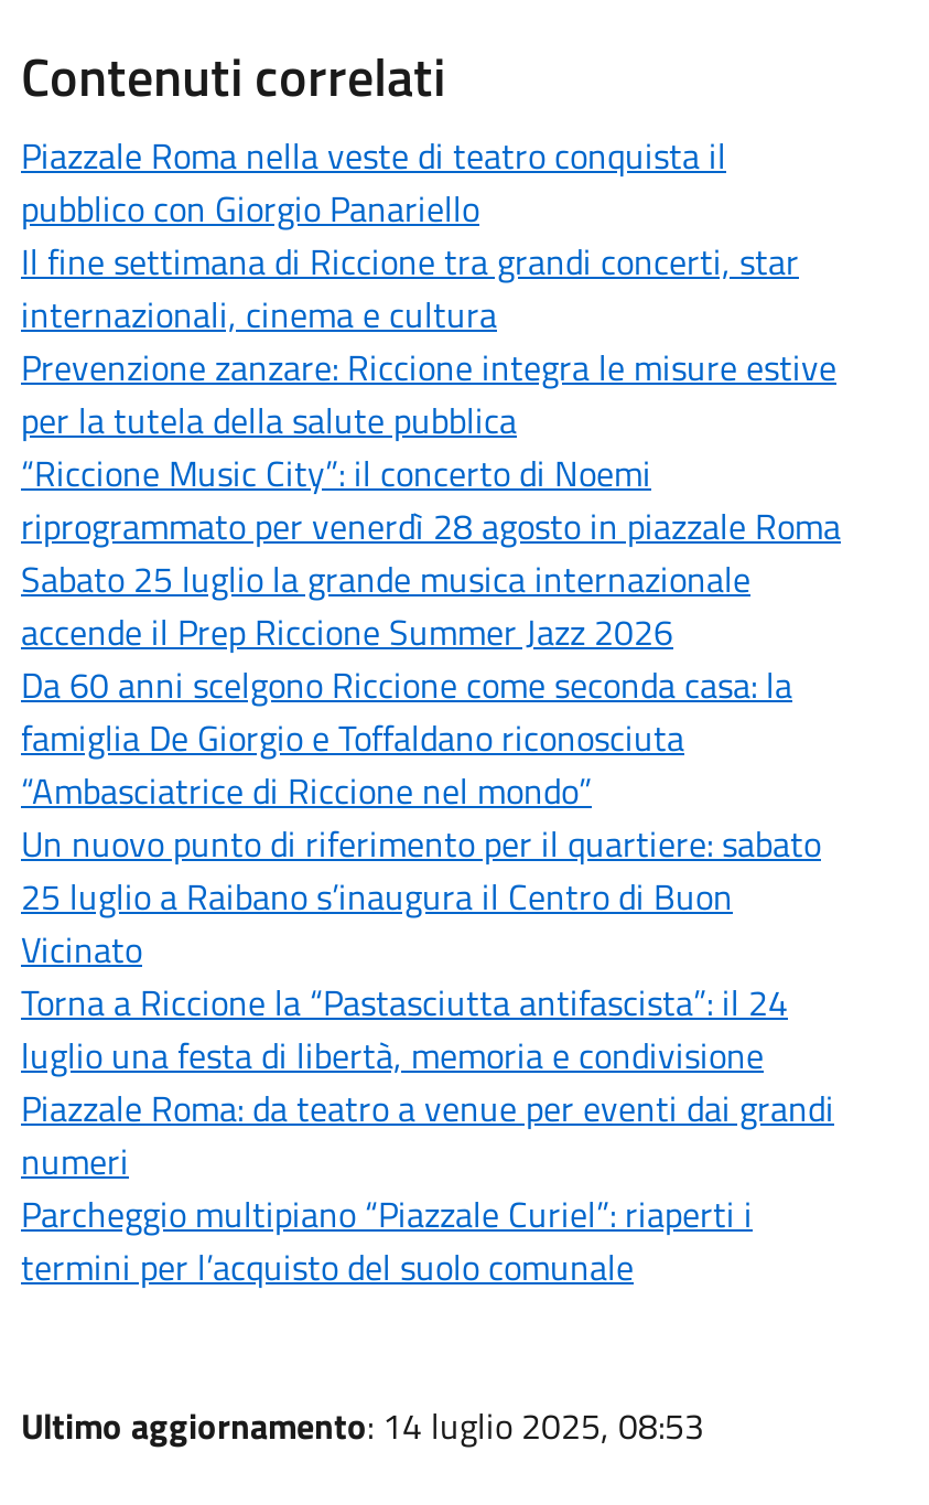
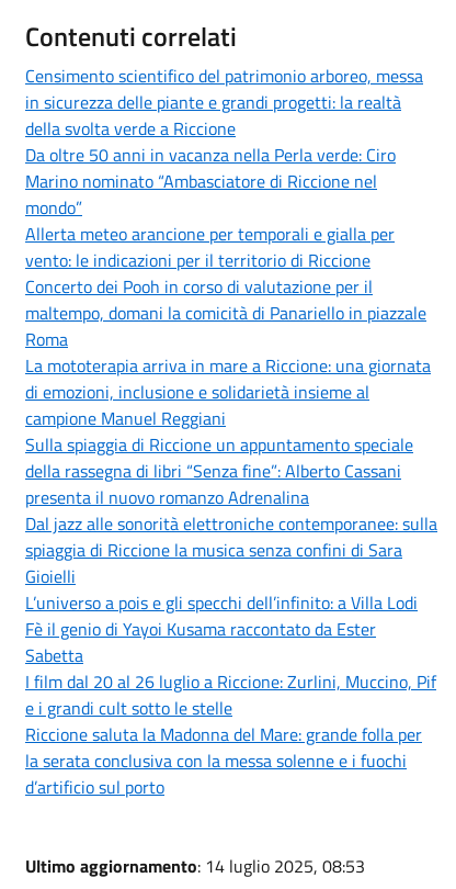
[21,128,841,1293] Piazzale Roma nella veste di teatro conquista il | pubblico con Giorgio Panariello | Il fine settimana di Riccione tra grandi concerti, star | internazionali, cinema e cultura | Prevenzione zanzare: Riccione integra le misure estive | per la tutela della salute pubblica | “Riccione Music City”: il concerto di Noemi | riprogrammato per venerdì 28 agosto in piazzale Roma | Sabato 25 luglio la grande musica internazionale | accende il Prep Riccione Summer Jazz 2026 | Da 60 anni scelgono Riccione come seconda casa: la | famiglia De Giorgio e Toffaldano riconosciuta | “Ambasciatrice di Riccione nel mondo” | Un nuovo punto di riferimento per il quartiere: sabato | 25 luglio a Raibano s’inaugura il Centro di Buon | Vicinato | Torna a Riccione la “Pastasciutta antifascista”: il 24 | luglio una festa di libertà, memoria e condivisione | Piazzale Roma: da teatro a venue per eventi dai grandi | numeri | Parcheggio multipiano “Piazzale Curiel”: riaperti i | termini per l’acquisto del suolo comunale -> [25,62,437,800] Censimento scientifico del patrimonio arboreo, messa | in sicurezza delle piante e grandi progetti: la realtà | della svolta verde a Riccione | Da oltre 50 anni in vacanza nella Perla verde: Ciro | Marino nominato “Ambasciatore di Riccione nel | mondo” | Allerta meteo arancione per temporali e gialla per | vento: le indicazioni per il territorio di Riccione | Concerto dei Pooh in corso di valutazione per il | maltempo, domani la comicità di Panariello in piazzale | Roma | La mototerapia arriva in mare a Riccione: una giornata | di emozioni, inclusione e solidarietà insieme al | campione Manuel Reggiani | Sulla spiaggia di Riccione un appuntamento speciale | della rassegna di libri “Senza fine”: Alberto Cassani | presenta il nuovo romanzo Adrenalina | Dal jazz alle sonorità elettroniche contemporanee: sulla | spiaggia di Riccione la musica senza confini di Sara | Gioielli | L’universo a pois e gli specchi dell’infinito: a Villa Lodi | Fè il genio di Yayoi Kusama raccontato da Ester | Sabetta | I film dal 20 al 26 luglio a Riccione: Zurlini, Muccino, Pif | e i grandi cult sotto le stelle | Riccione saluta la Madonna del Mare: grande folla per | la serata conclusiva con la messa solenne e i fuochi | d’artificio sul porto

